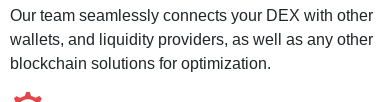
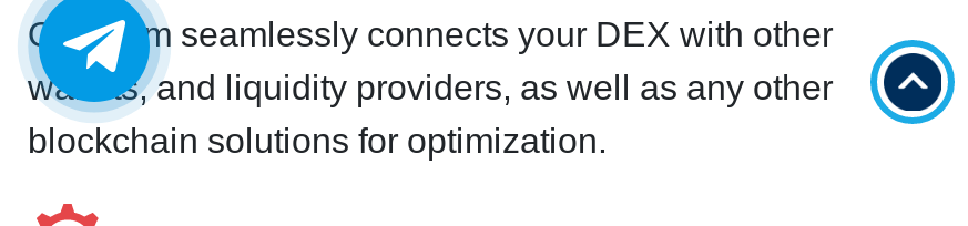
none -> [868,38,957,126] [image]

